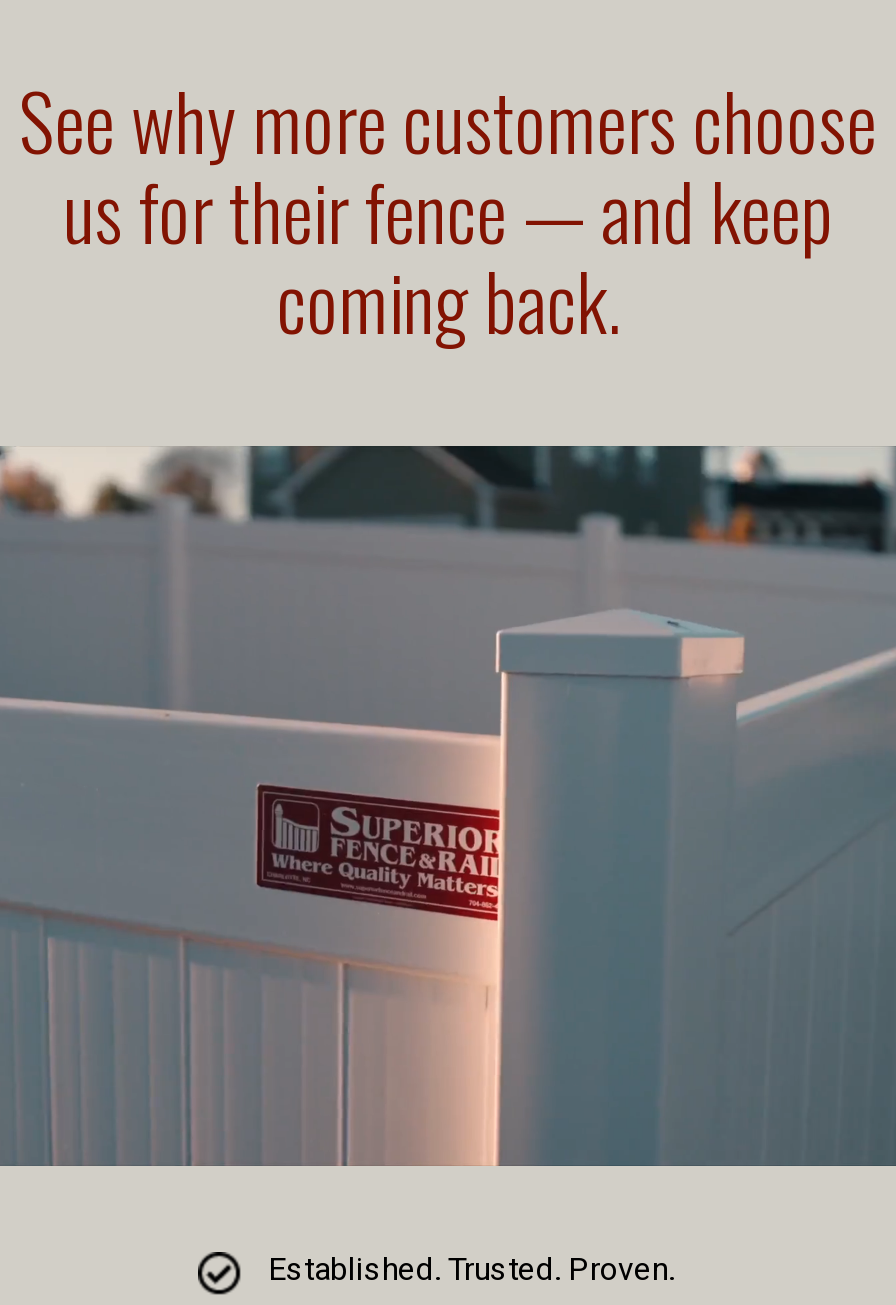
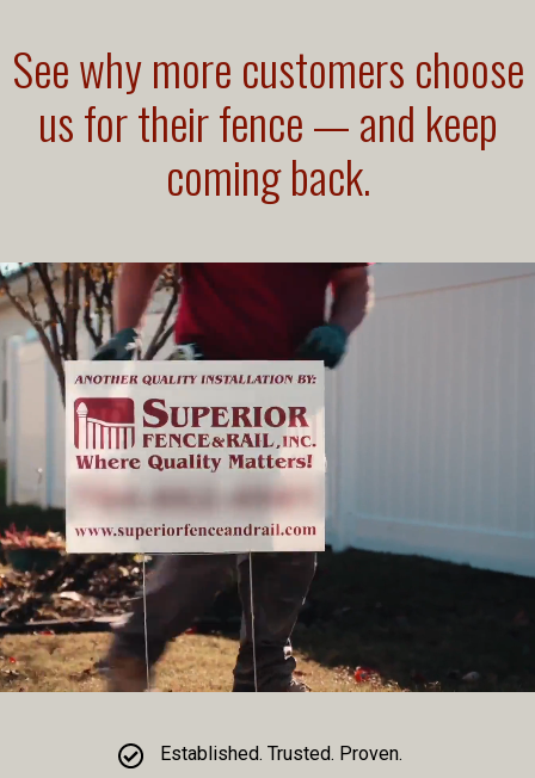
[6,444,890,1168] [image] -> [4,261,531,693] [image]

